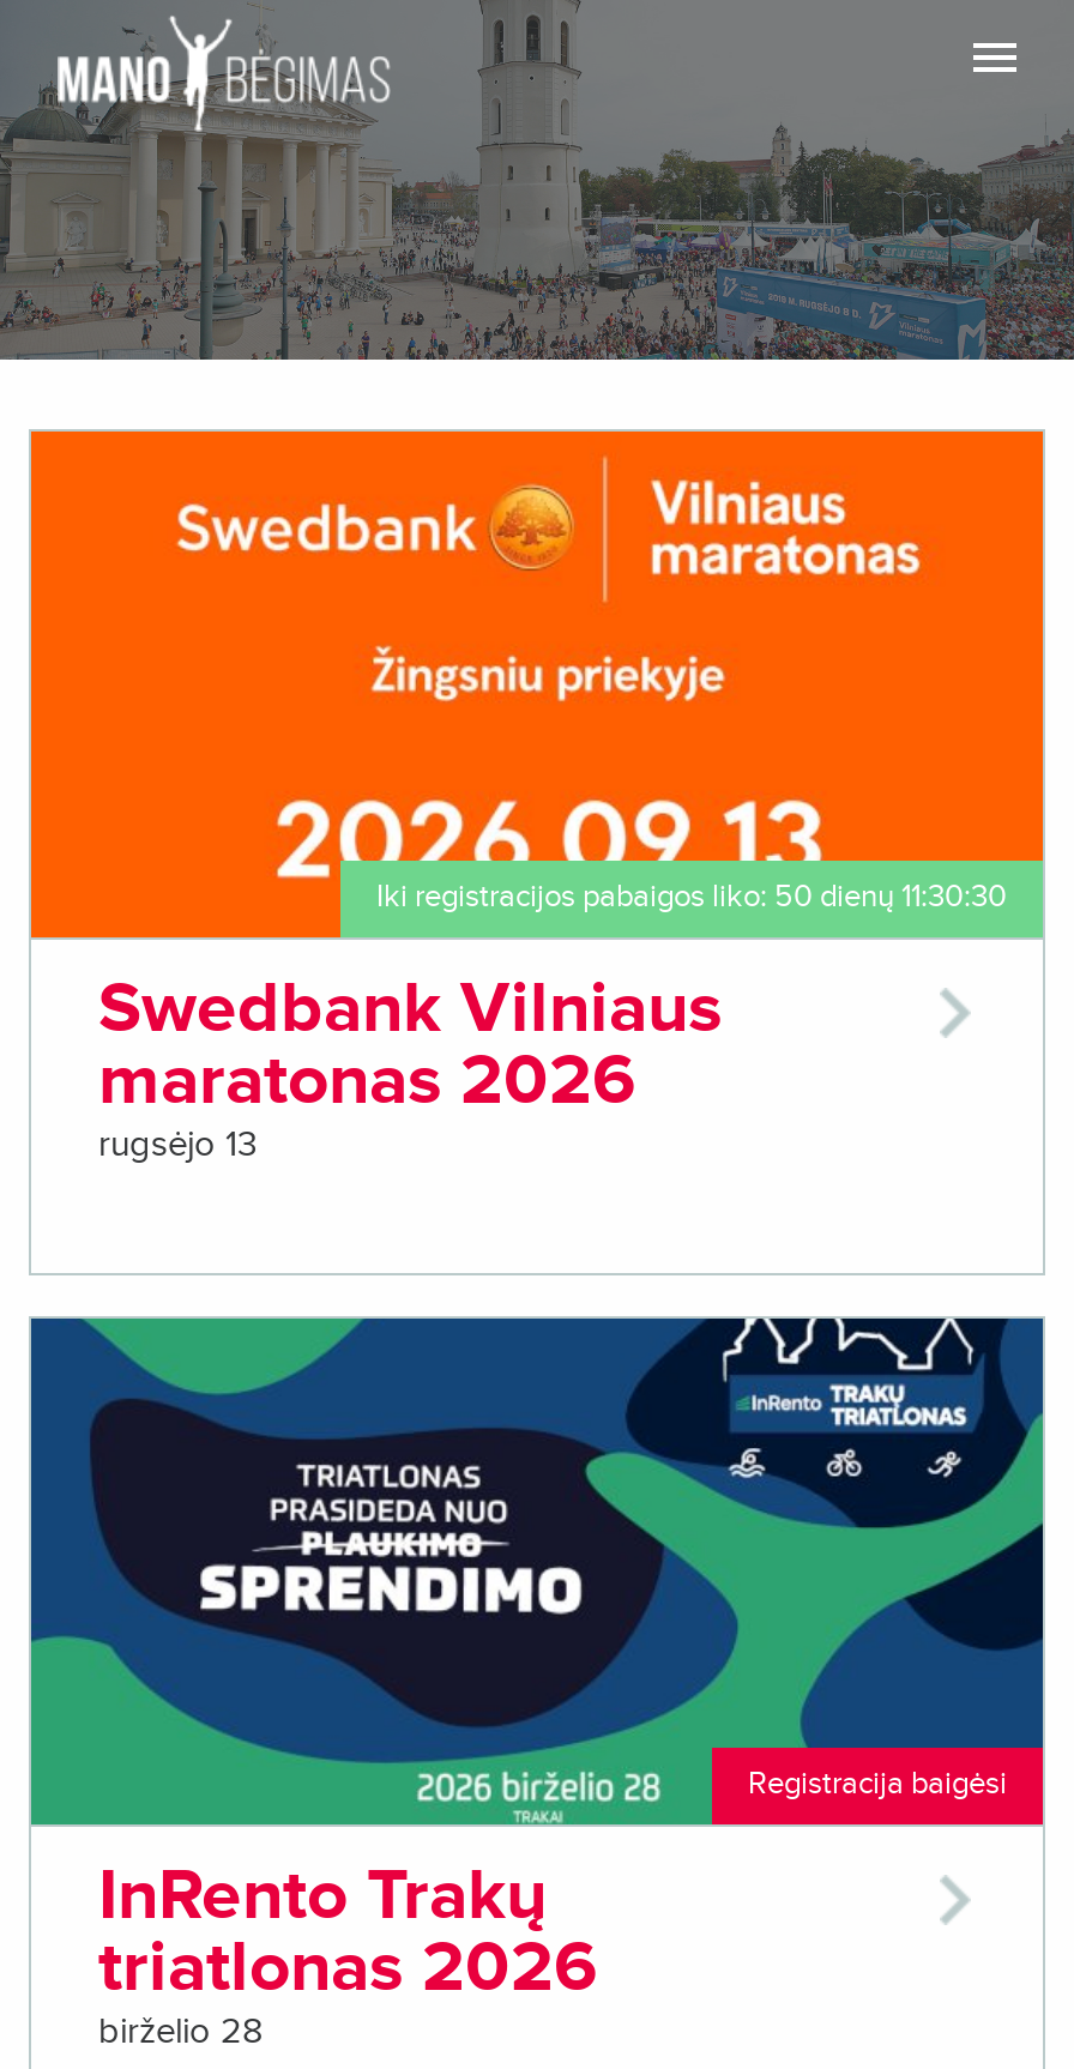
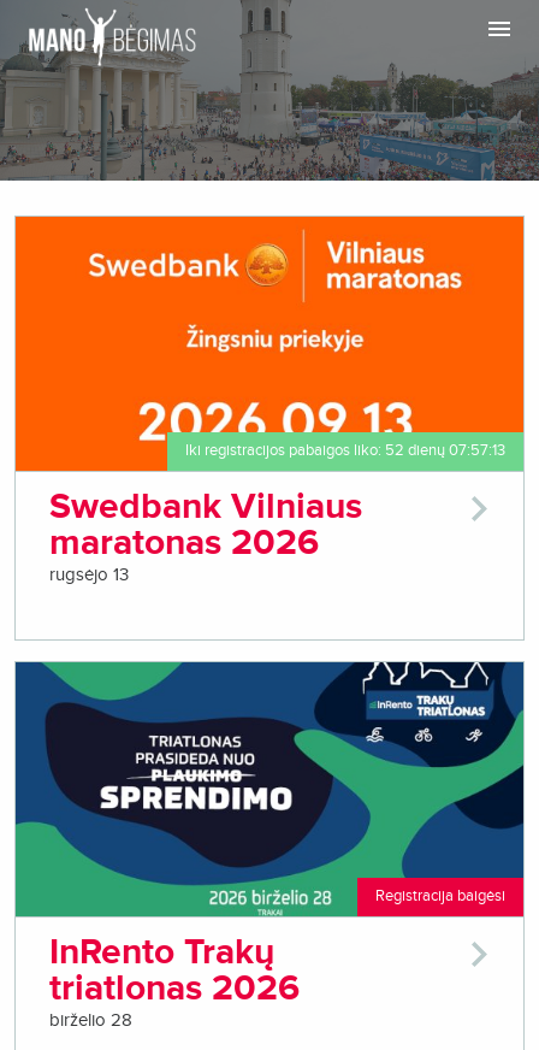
[376,877,1007,916] Iki registracijos pabaigos liko: 50 dienų 11:30:30 -> [185,441,505,460] Iki registracijos pabaigos liko: 52 dienų 07:57:13

